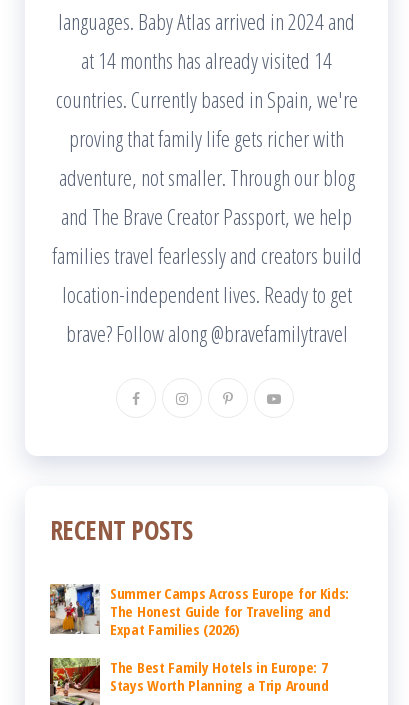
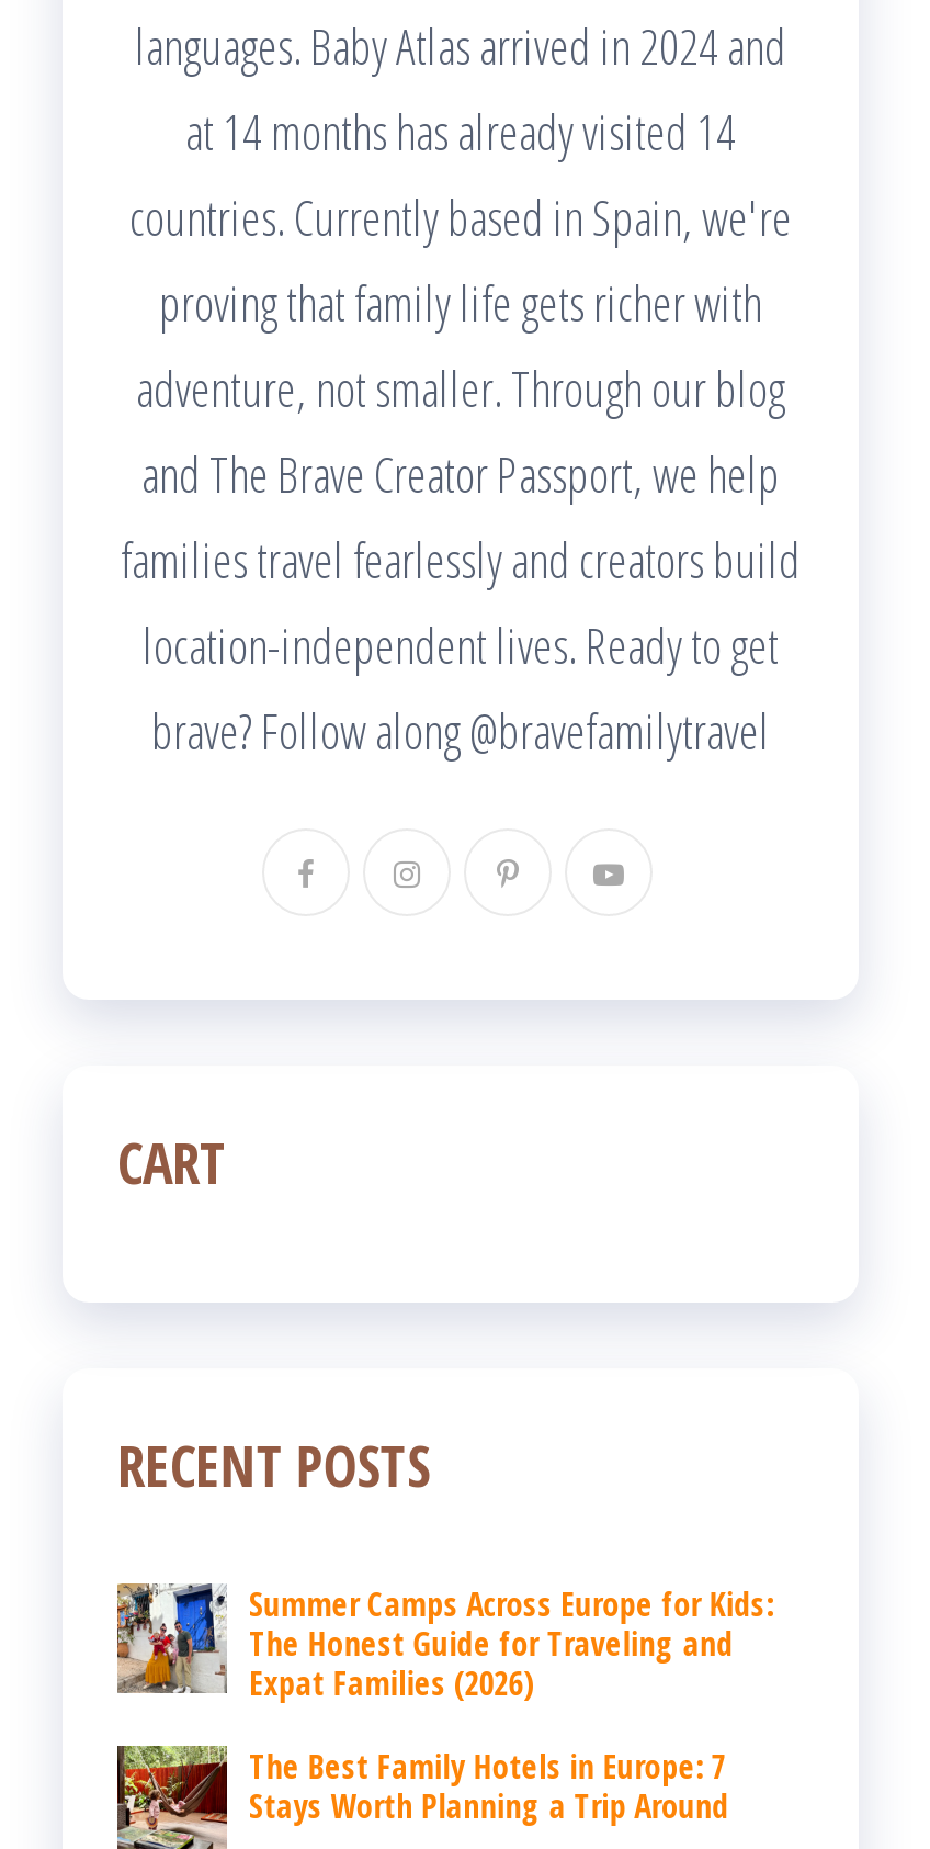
none -> [117,1123,227,1202] CART

